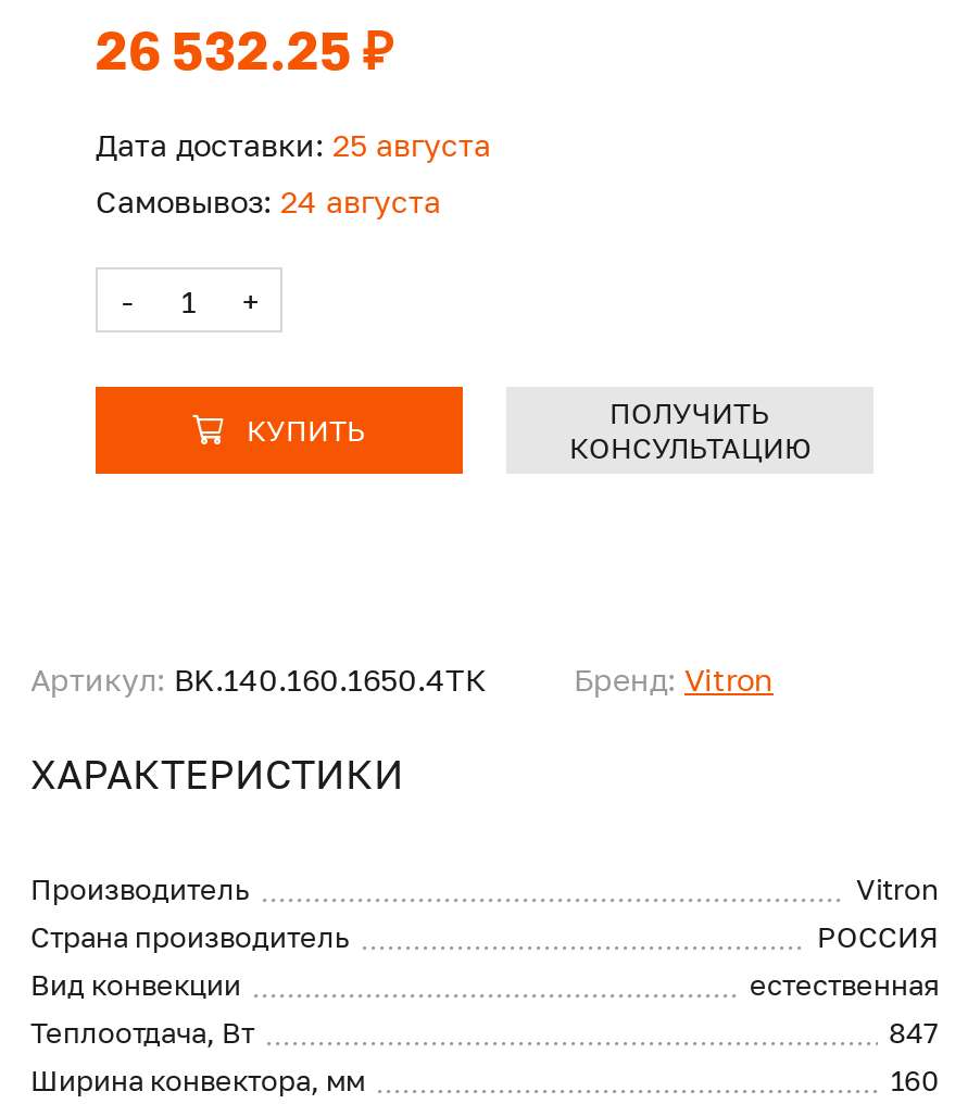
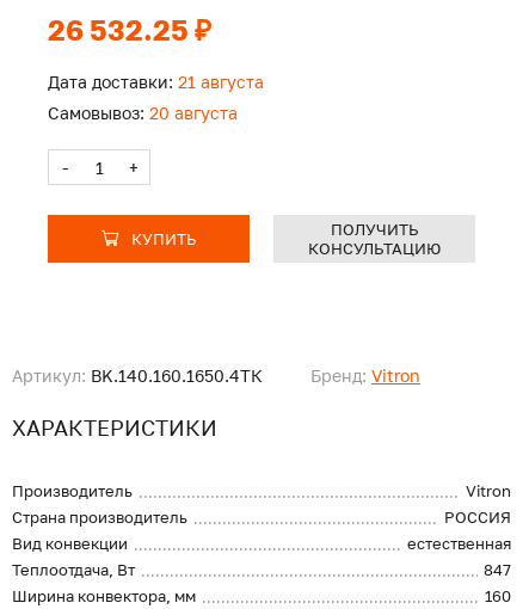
[96,127,491,164] Дата доставки: 25 августа -> [48,72,264,92] Дата доставки: 21 августа
[96,183,441,220] Самовывоз: 24 августа -> [48,103,238,123] Самовывоз: 20 августа

